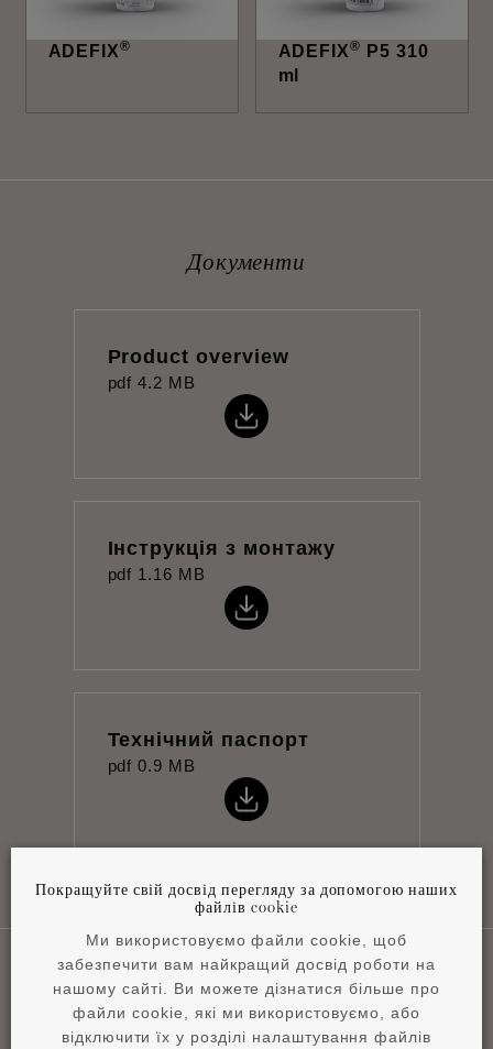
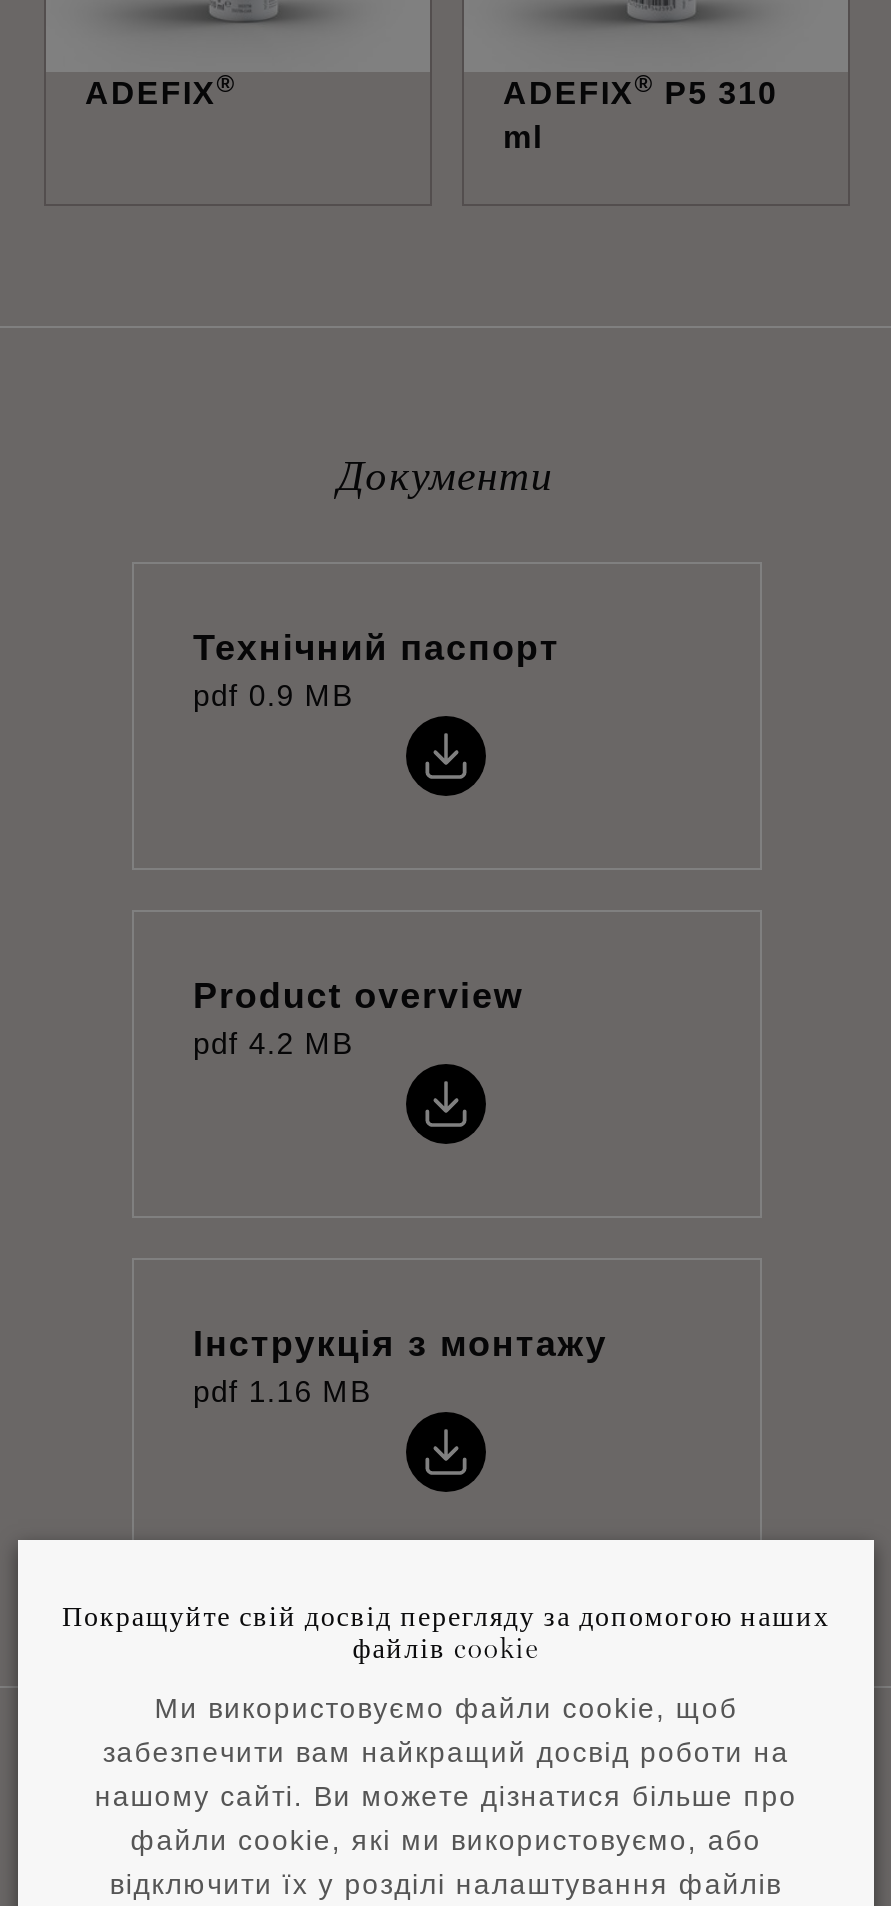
moved [107,345,335,583] -> [193,975,607,1407]: Product overview | pdf 4.2 MB | Інструкція з монтажу | pdf 1.16 MB
moved [107,728,309,774] -> [193,627,560,711]: Технічний паспорт | pdf 0.9 MB

